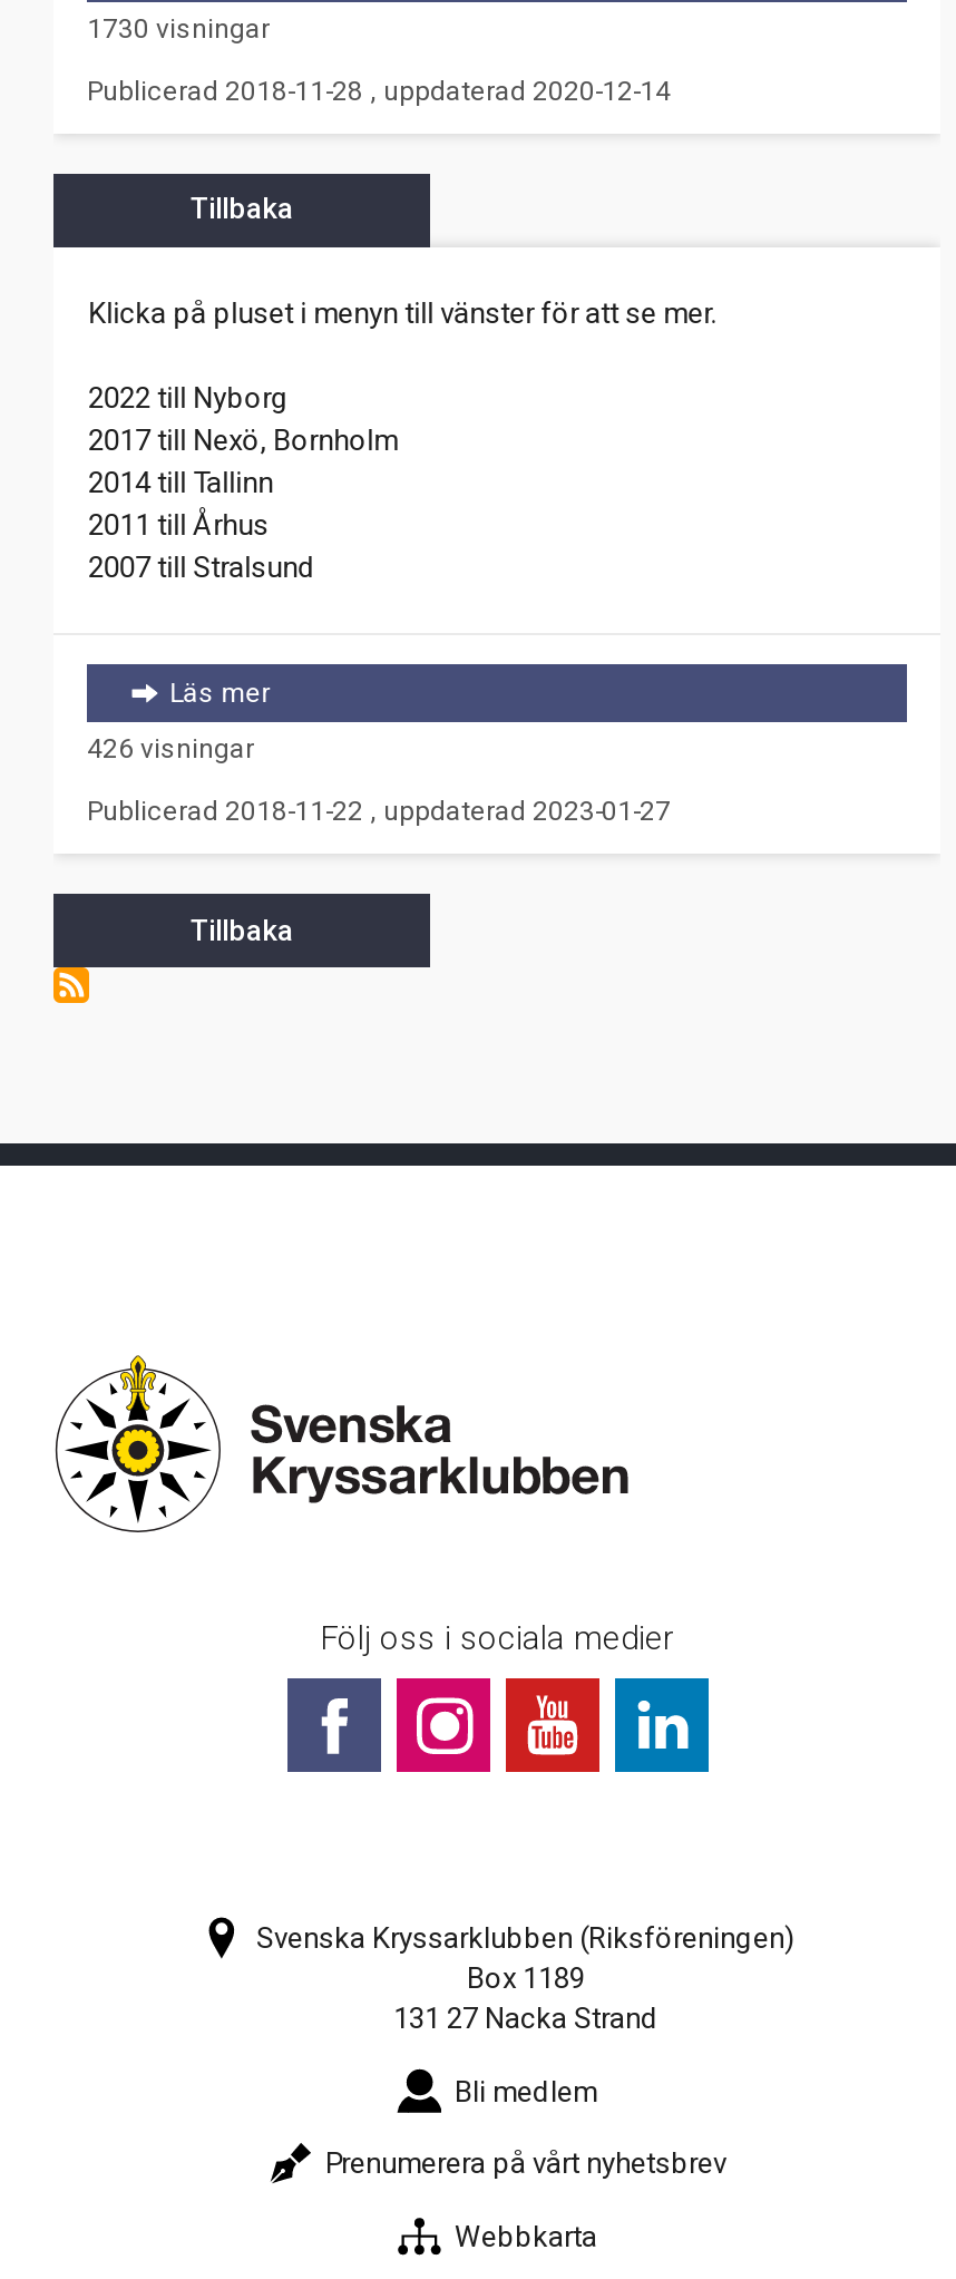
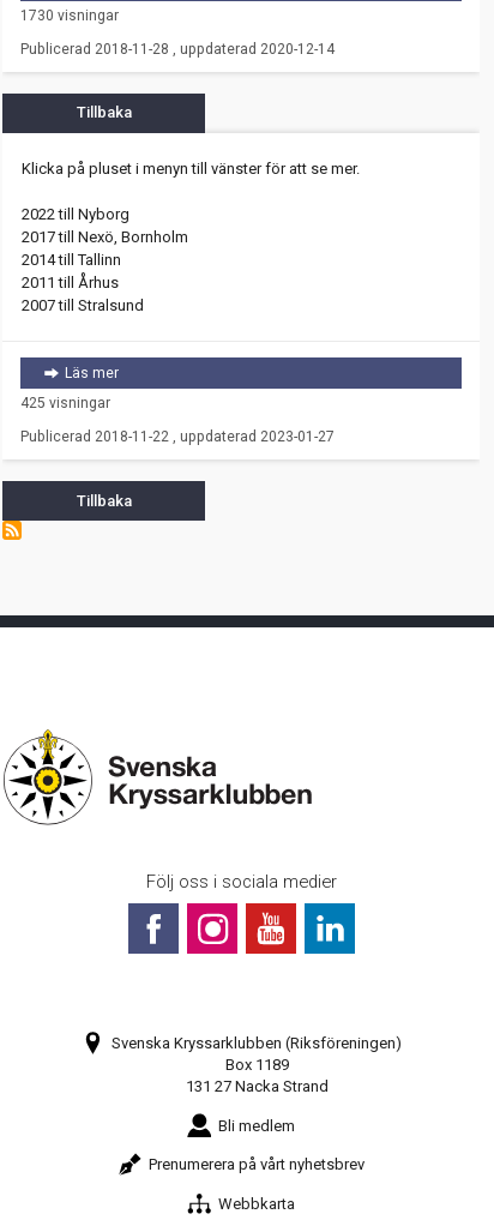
[87,733,254,764] 426 visningar -> [20,394,110,411] 425 visningar

